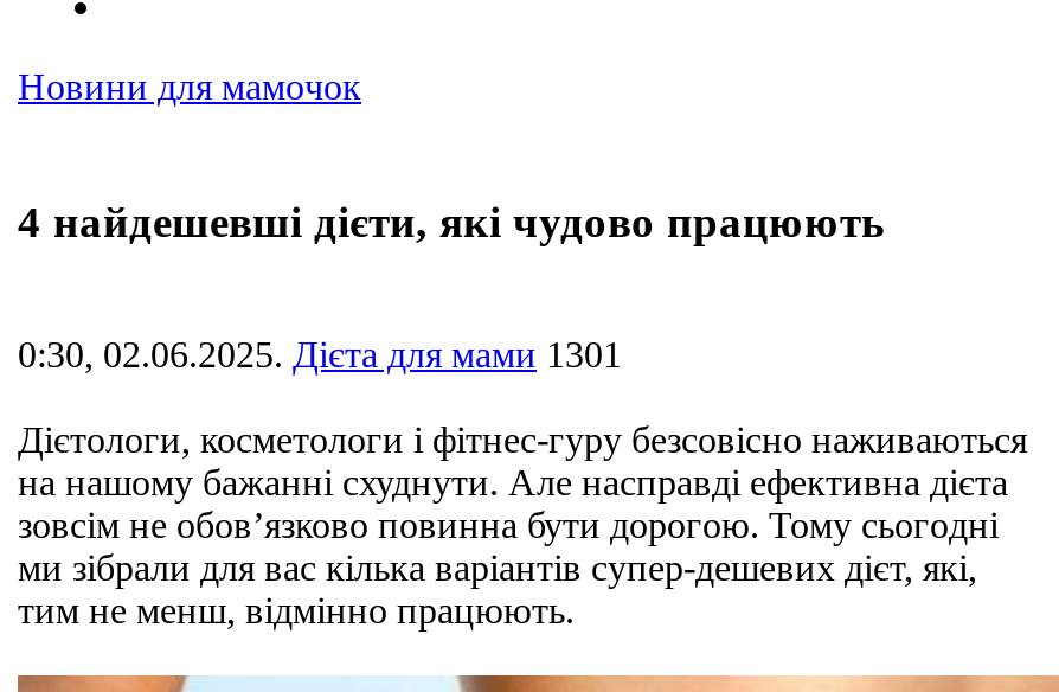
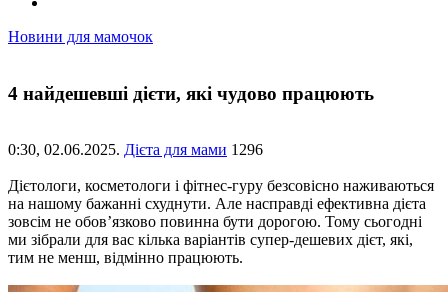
[18,335,622,375] 0:30, 02.06.2025. Дієта для мами 1301 -> [8,141,263,158] 0:30, 02.06.2025. Дієта для мами 1296

